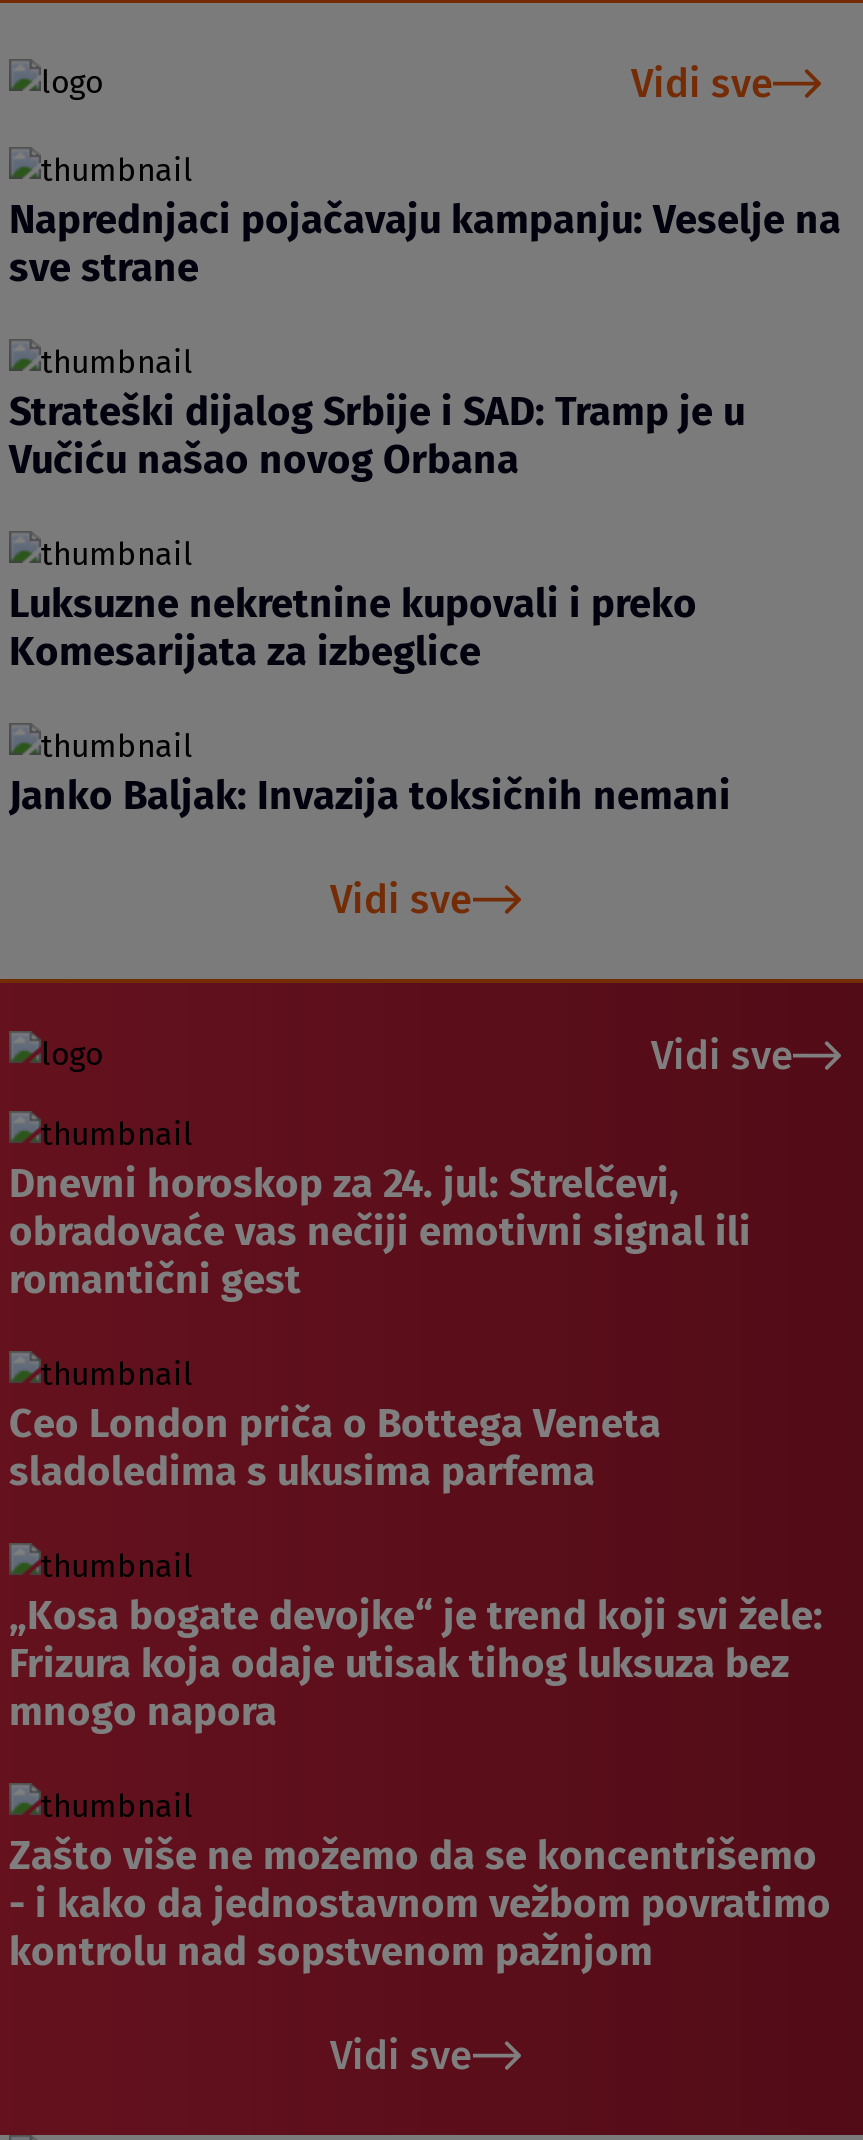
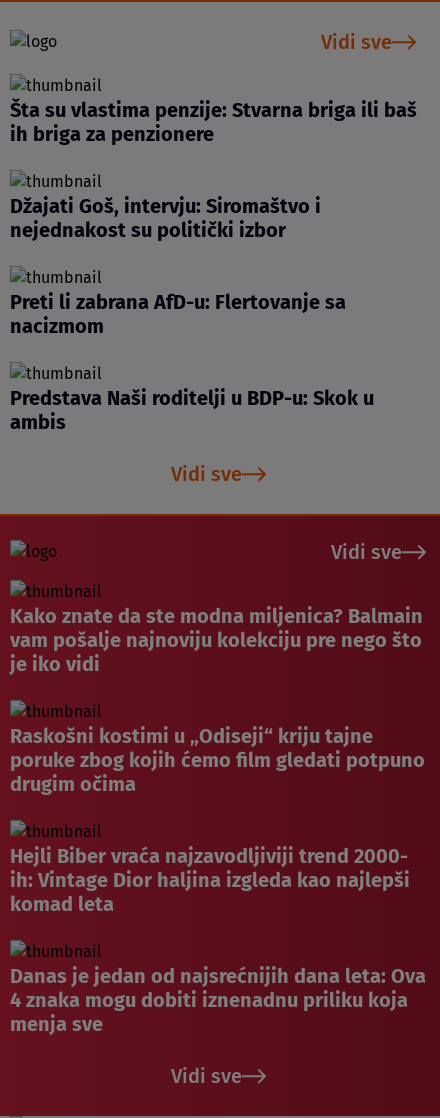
[9,195,841,291] Naprednjaci pojačavaju kampanju: Veselje na | sve strane -> [10,97,417,145] Šta su vlastima penzije: Stvarna briga ili baš | ih briga za penzionere
[9,387,745,483] Strateški dijalog Srbije i SAD: Tramp je u | Vučiću našao novog Orbana -> [10,193,321,241] Džajati Goš, intervju: Siromaštvo i | nejednakost su politički izbor
[9,579,697,675] Luksuzne nekretnine kupovali i preko | Komesarijata za izbeglice -> [10,289,346,337] Preti li zabrana AfD-u: Flertovanje sa | nacizmom
[9,771,731,819] Janko Baljak: Invazija toksičnih nemani -> [10,385,374,433] Predstava Naši roditelji u BDP-u: Skok u | ambis
[9,1159,751,1303] Dnevni horoskop za 24. jul: Strelčevi, | obradovaće vas nečiji emotivni signal ili | romantični gest -> [10,603,423,675] Kako znate da ste modna miljenica? Balmain | vam pošalje najnoviju kolekciju pre nego što | je iko vidi
[9,1399,661,1495] Ceo London priča o Bottega Veneta | sladoledima s ukusima parfema -> [10,723,425,795] Raskošni kostimi u „Odiseji“ kriju tajne | poruke zbog kojih ćemo film gledati potpuno | drugim očima
[9,1591,823,1735] „Kosa bogate devojke“ je trend koji svi žele: | Frizura koja odaje utisak tihog luksuza bez | mnogo napora -> [10,843,410,915] Hejli Biber vraća najzavodljiviji trend 2000- | ih: Vintage Dior haljina izgleda kao najlepši | komad leta
[9,1831,831,1975] Zašto više ne možemo da se koncentrišemo | - i kako da jednostavnom vežbom povratimo | kontrolu nad sopstvenom pažnjom -> [10,963,426,1035] Danas je jedan od najsrećnijih dana leta: Ova | 4 znaka mogu dobiti iznenadnu priliku koja | menja sve

